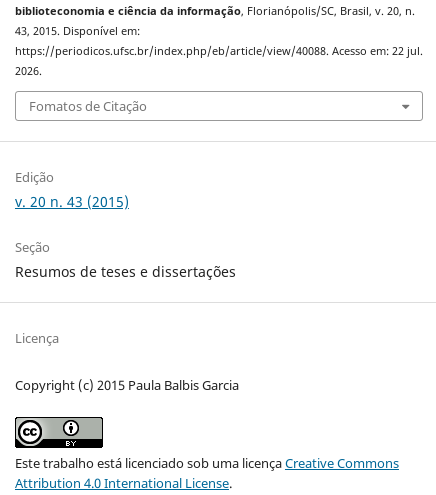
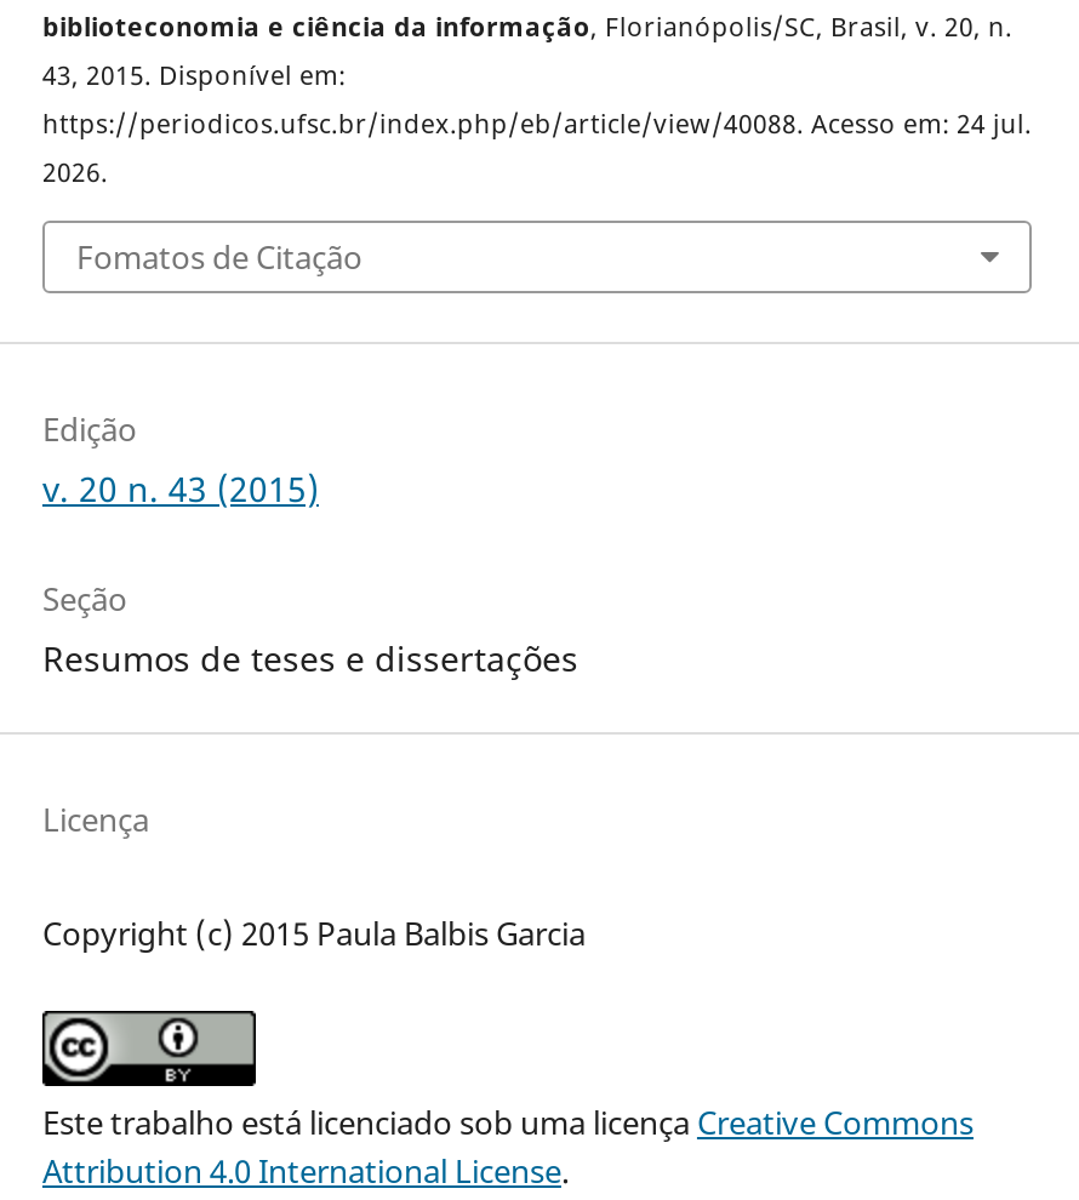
[15,44,423,58] https://periodicos.ufsc.br/index.php/eb/article/view/40088. Acesso em: 22 jul. -> [42,106,1032,140] https://periodicos.ufsc.br/index.php/eb/article/view/40088. Acesso em: 24 jul.

